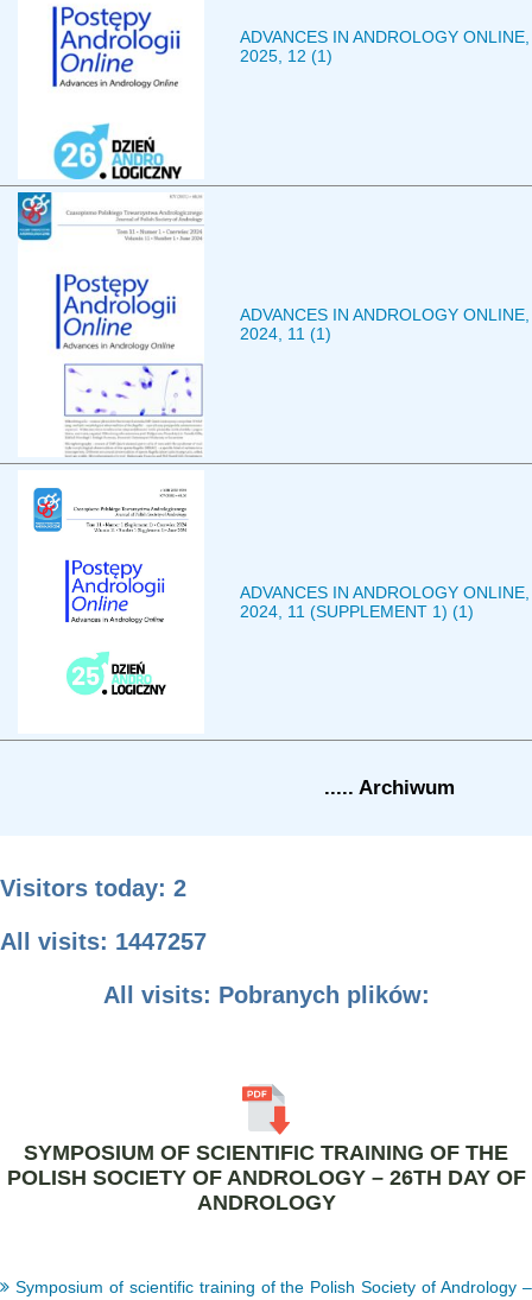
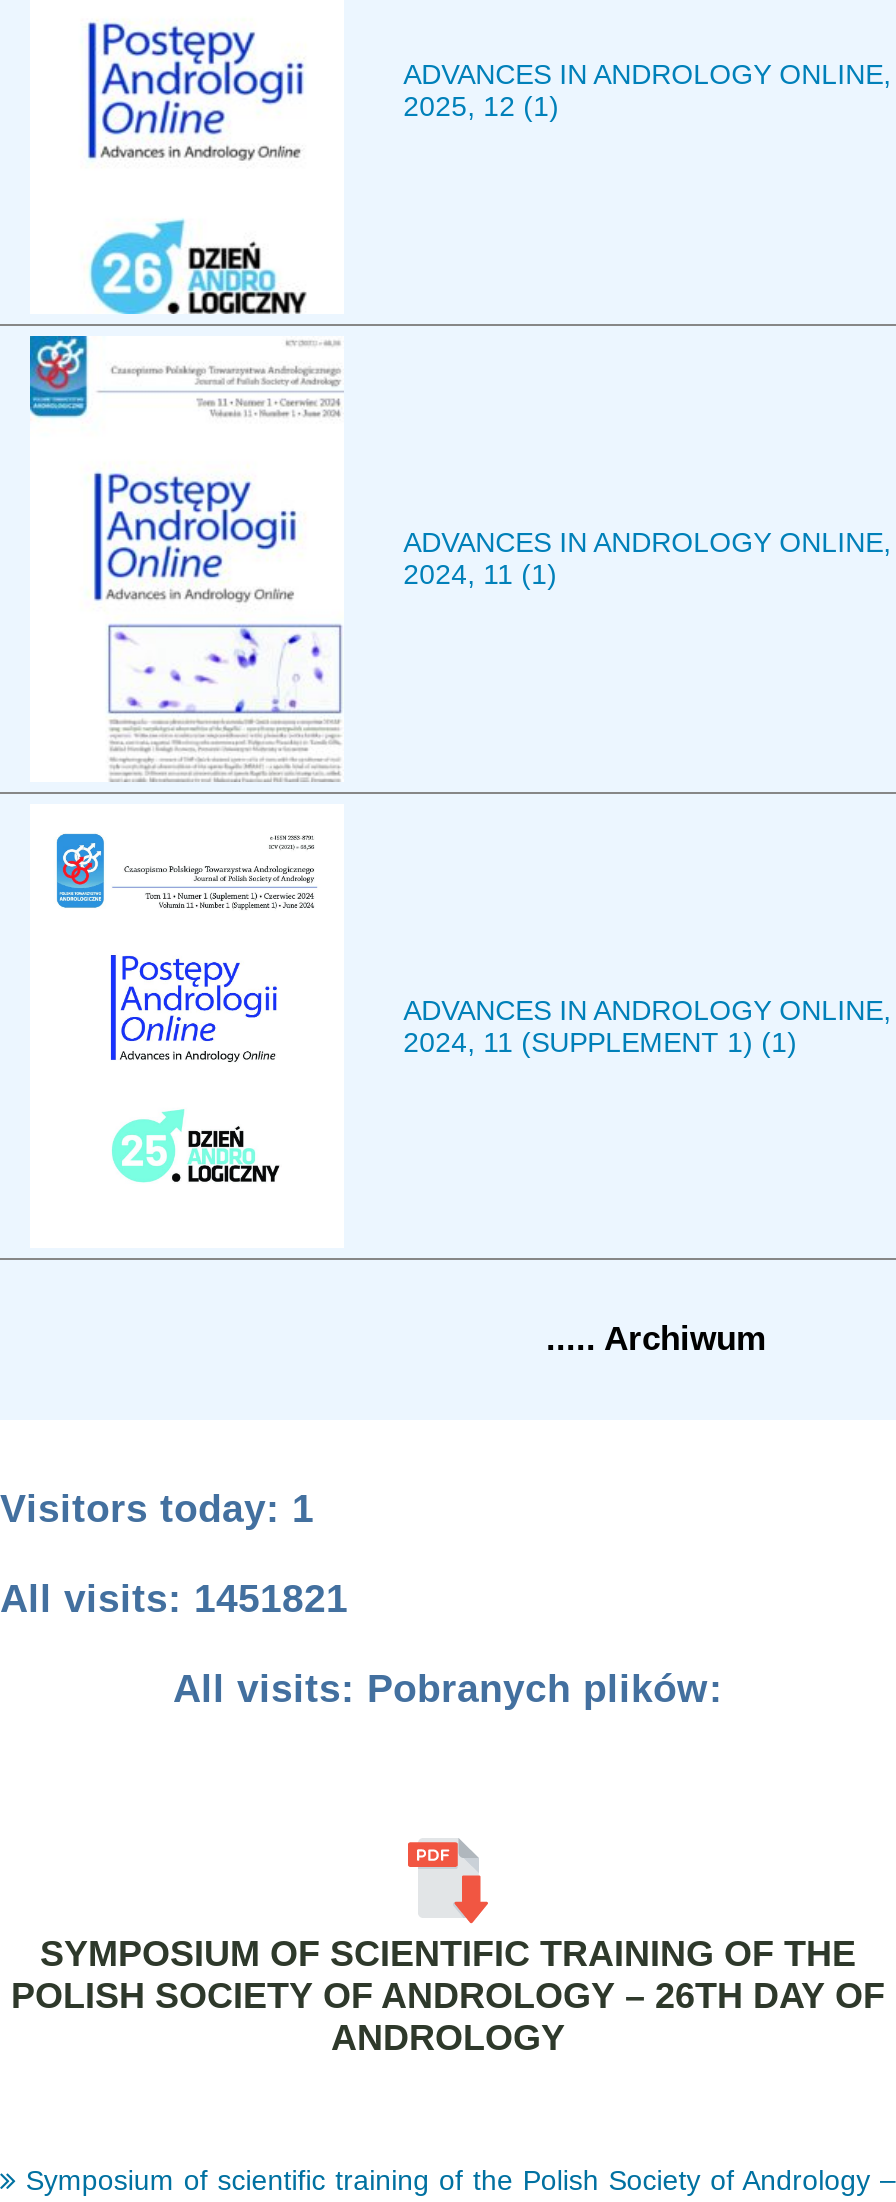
[0,875,186,901] Visitors today: 2 -> [0,1485,314,1529] Visitors today: 1
[0,928,207,954] All visits: 1447257 -> [0,1575,348,1619] All visits: 1451821

